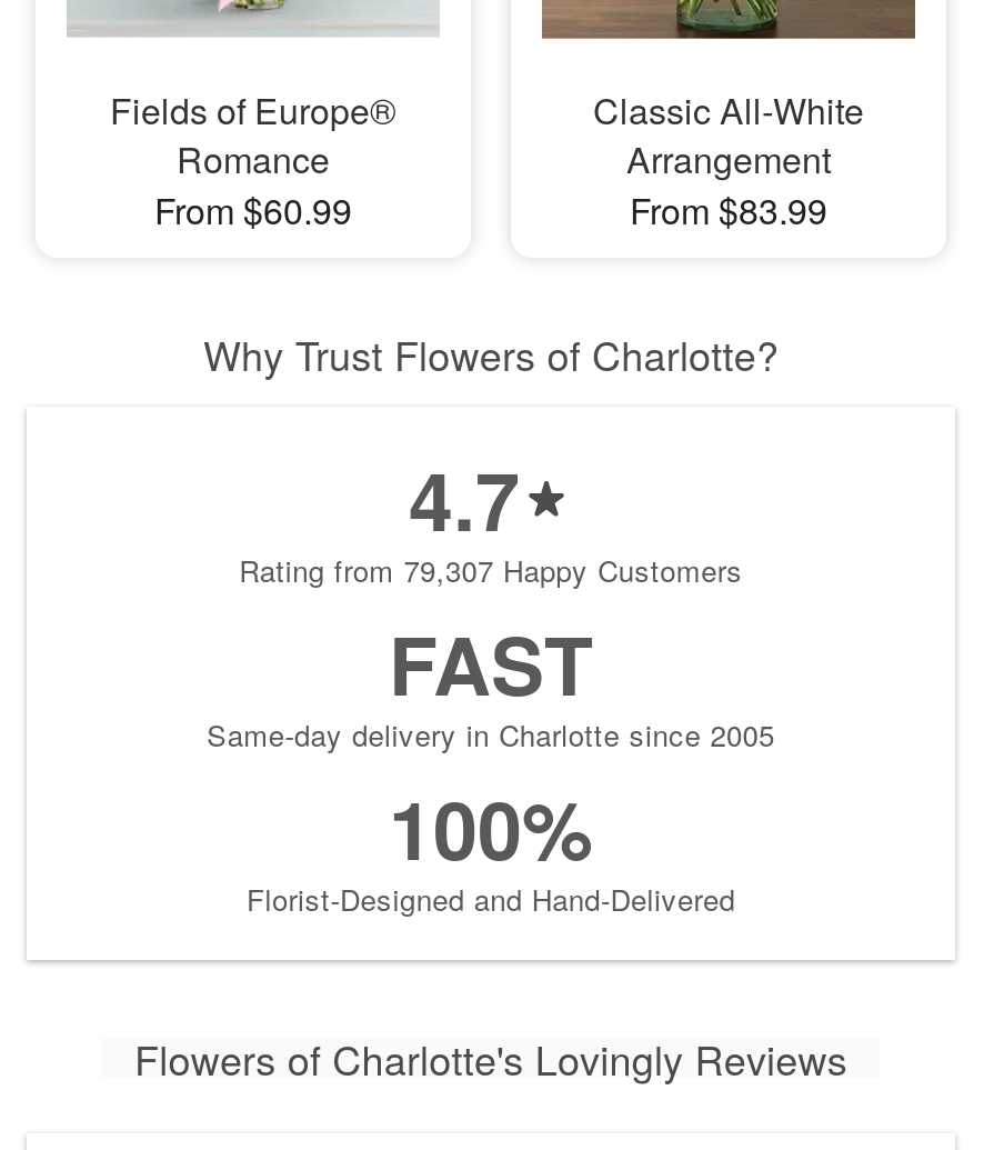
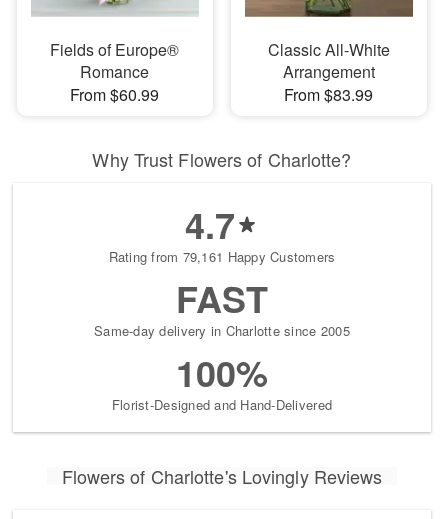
[239,549,743,592] Rating from 79,307 Happy Customers -> [109,247,335,266] Rating from 79,161 Happy Customers

